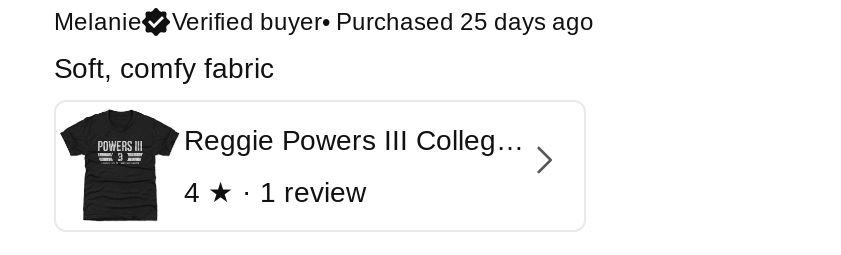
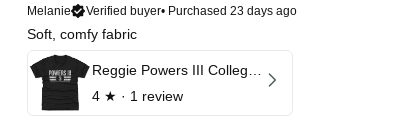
[172,8,594,36] Verified buyer• Purchased 25 days ago -> [86,4,297,18] Verified buyer• Purchased 23 days ago

